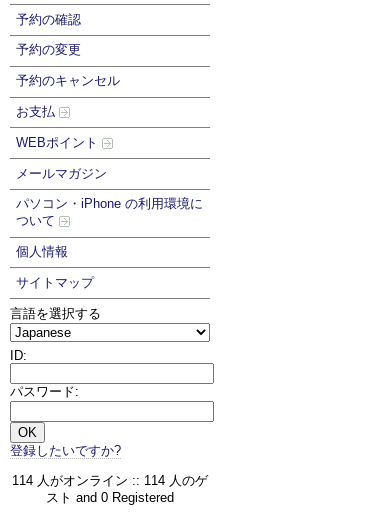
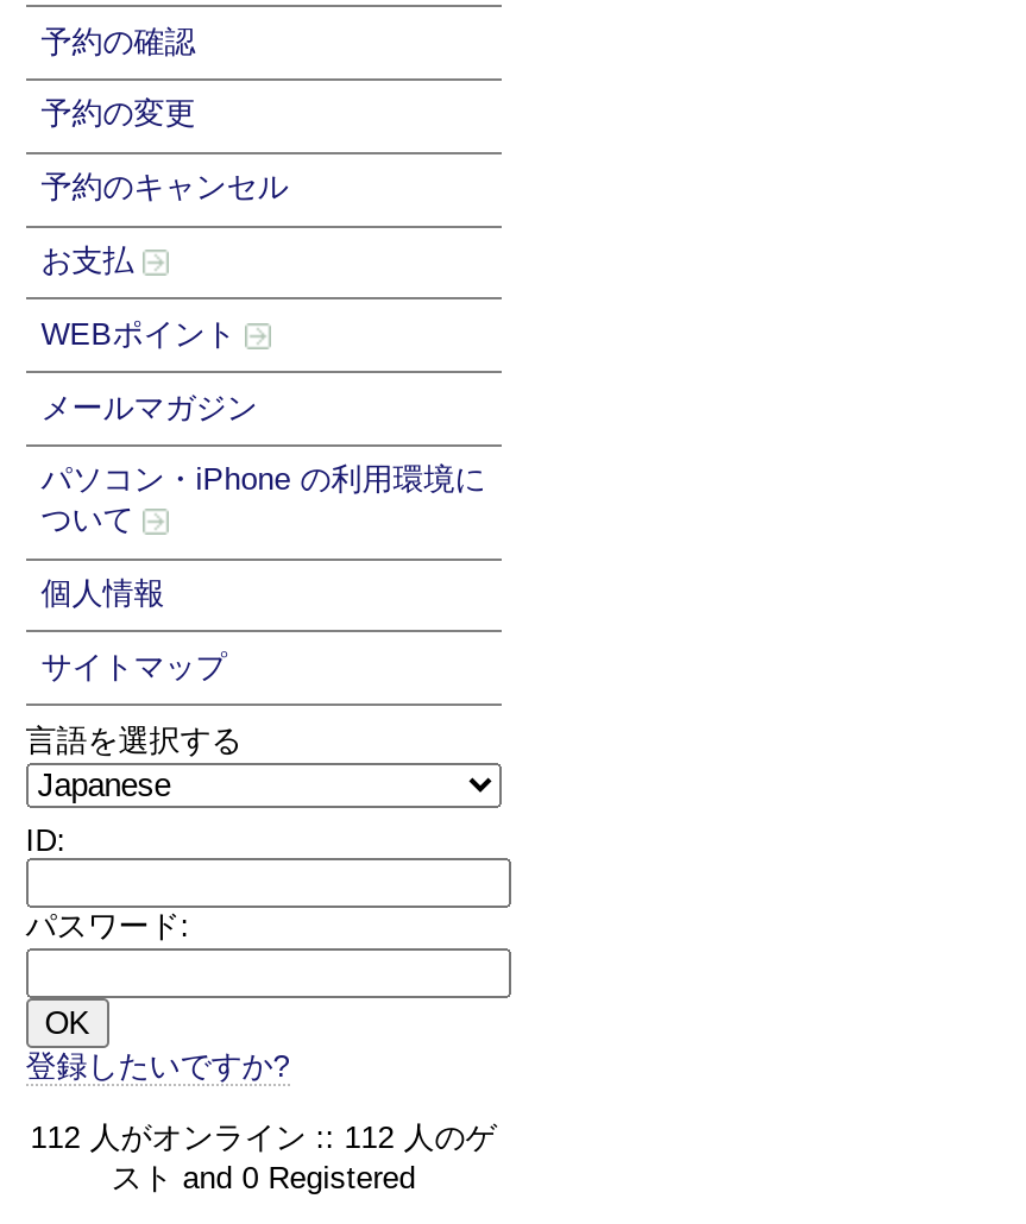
[12,473,208,488] 114 人がオンライン :: 114 人のゲ -> [30,1119,496,1155] 112 人がオンライン :: 112 人のゲ

